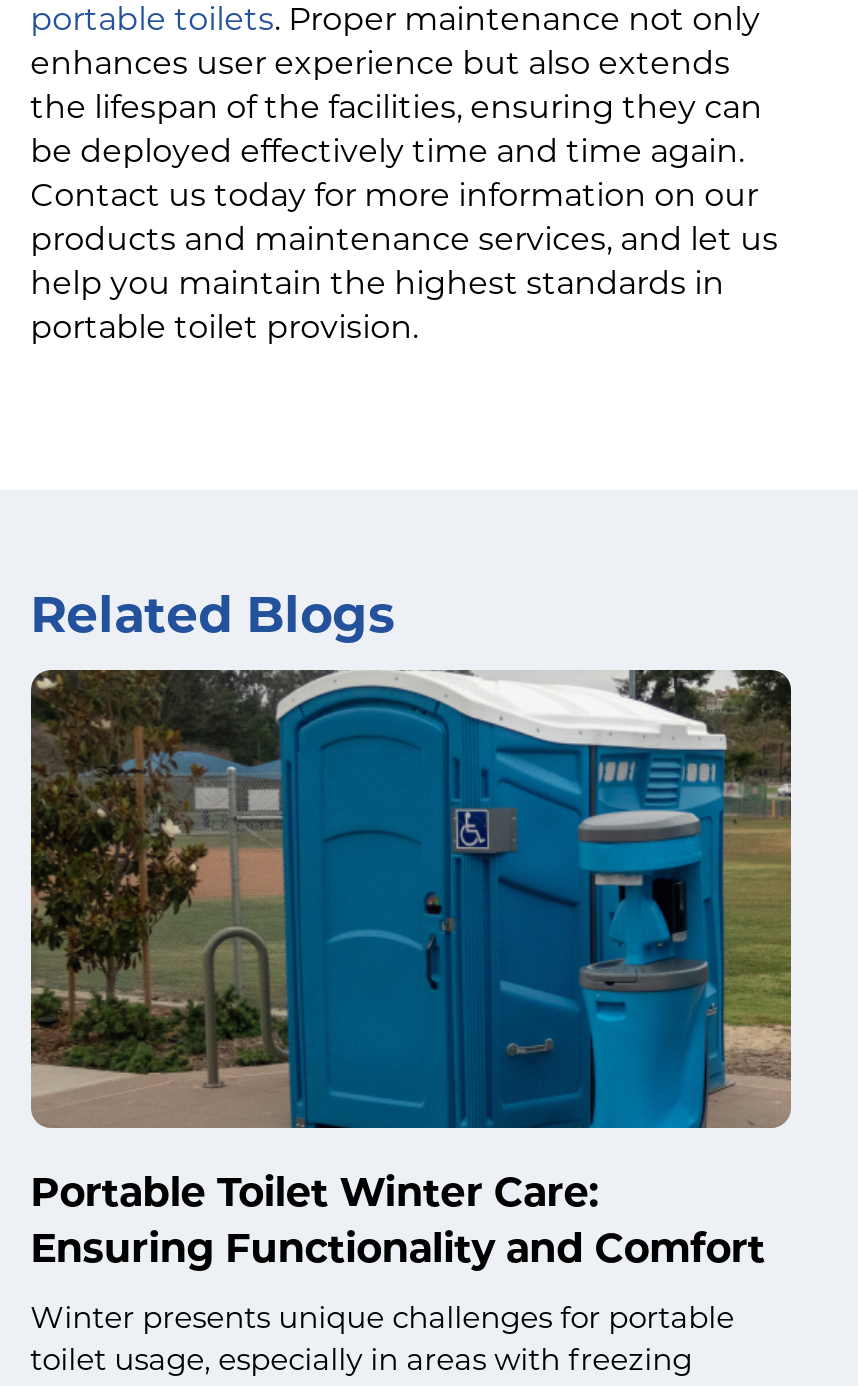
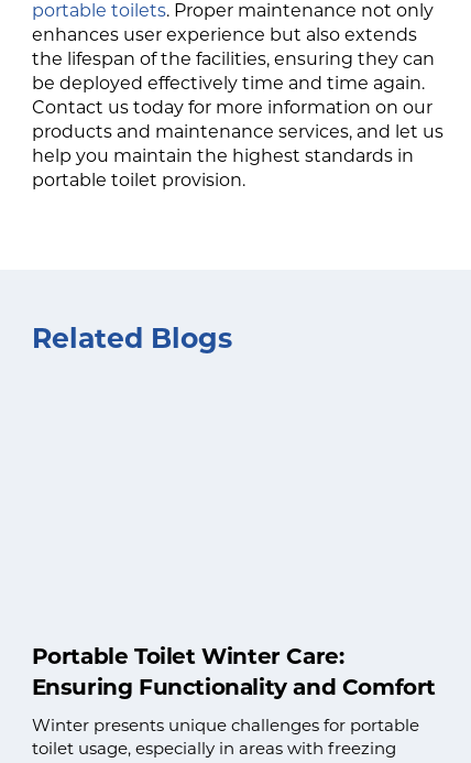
[29,668,793,1130] [image] -> none

